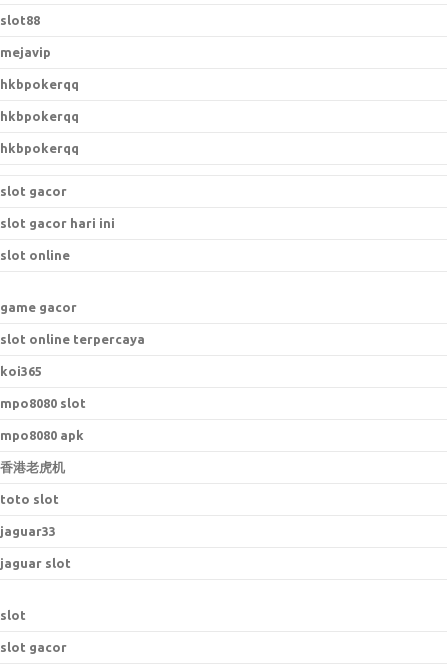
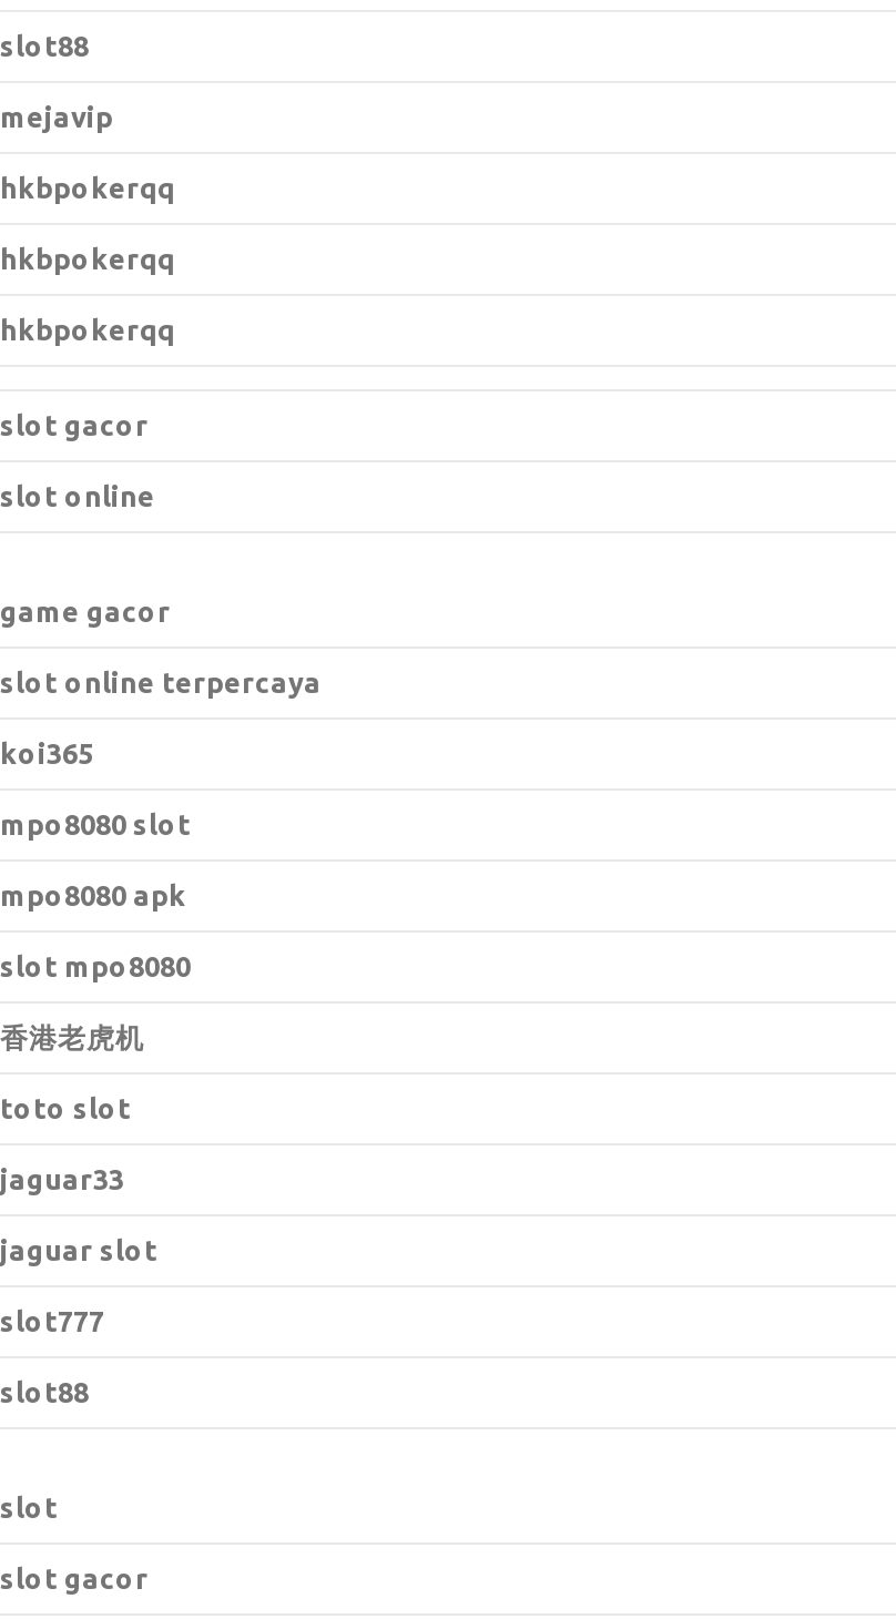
[0,216,115,230] slot gacor hari ini -> none
moved [0,248,145,442] -> [0,480,322,910]: slot online | game gacor | slot online terpercaya | koi365 | mpo8080 slot | mpo8080 apk
none -> [0,950,191,981] slot mpo8080
none -> [0,1305,104,1407] slot777 | slot88

